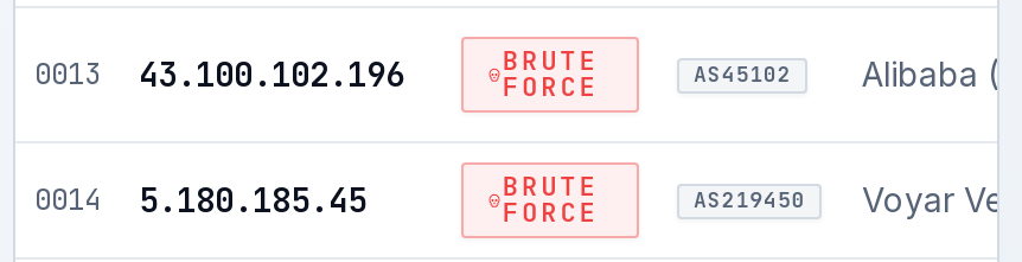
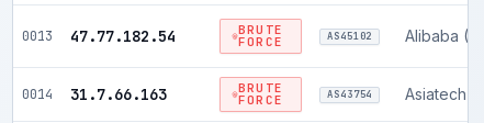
[34,53,404,96] 0013 43.100.102.196 -> [22,26,176,46] 0013 47.77.182.54
[34,179,366,222] 0014 5.180.185.45 -> [22,85,167,104] 0014 31.7.66.163
[694,186,806,215] AS219450 -> [327,88,372,101] AS43754

